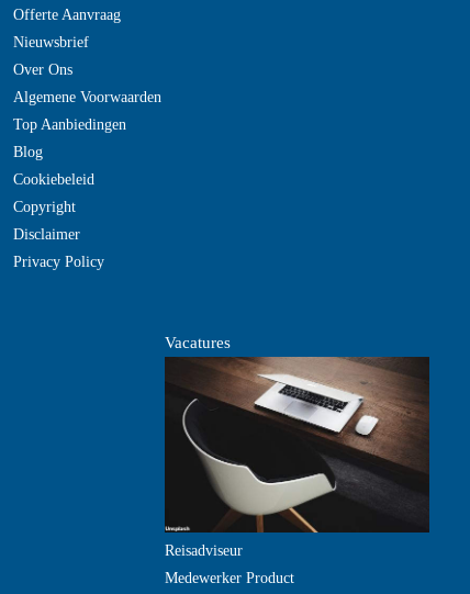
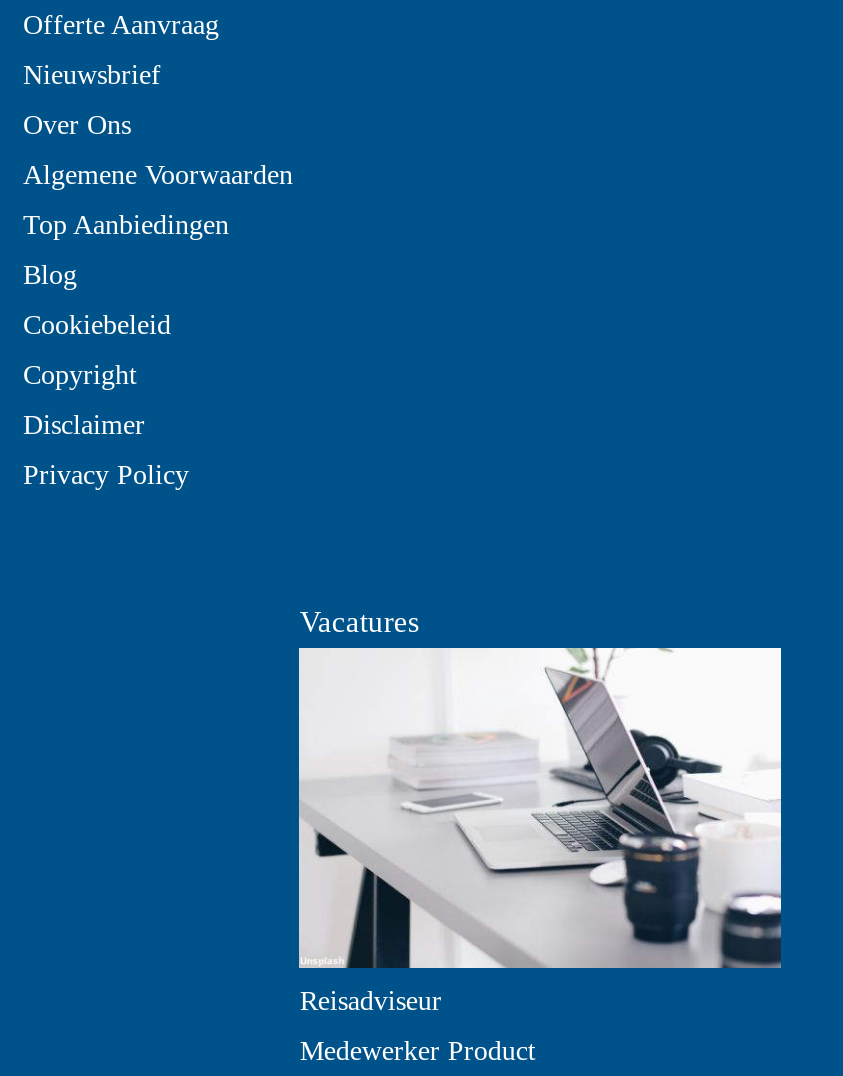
[164,356,430,534] [image] -> [297,646,783,970] [image]

